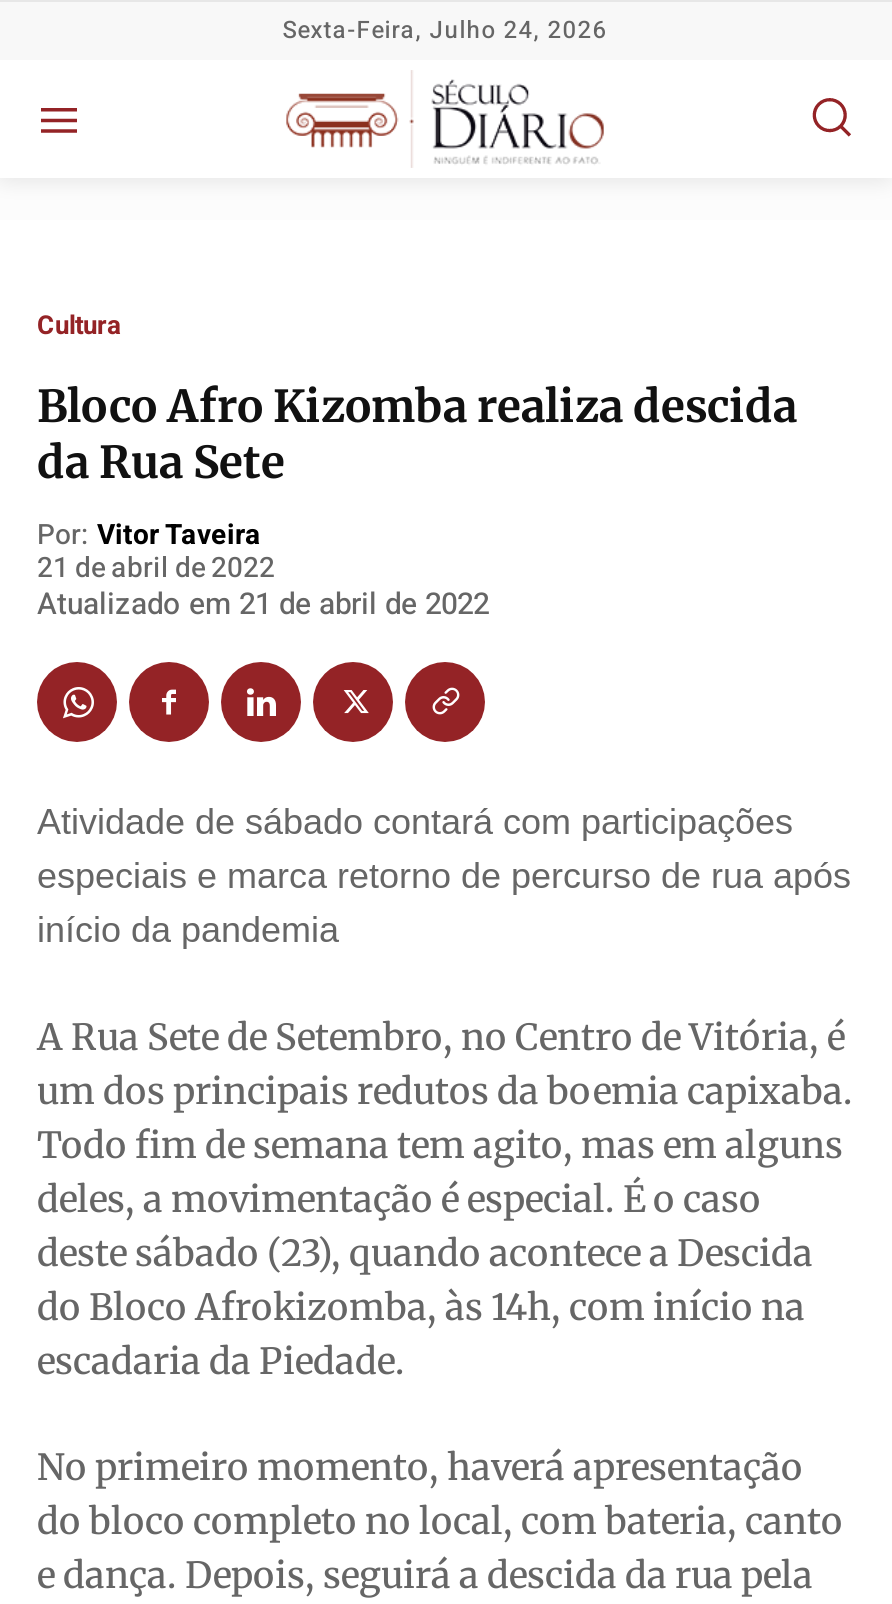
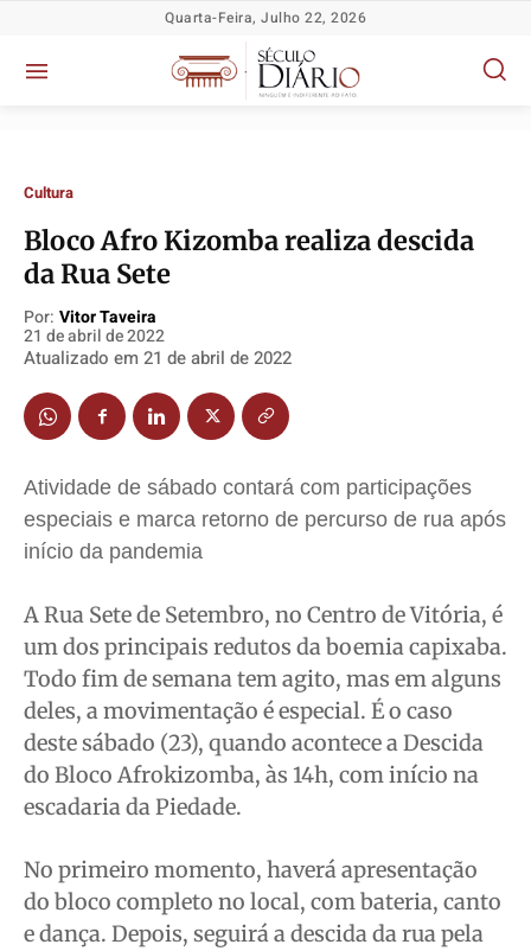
[283,12,607,48] Sexta-Feira, Julho 24, 2026 -> [165,7,366,28] Quarta-Feira, Julho 22, 2026

